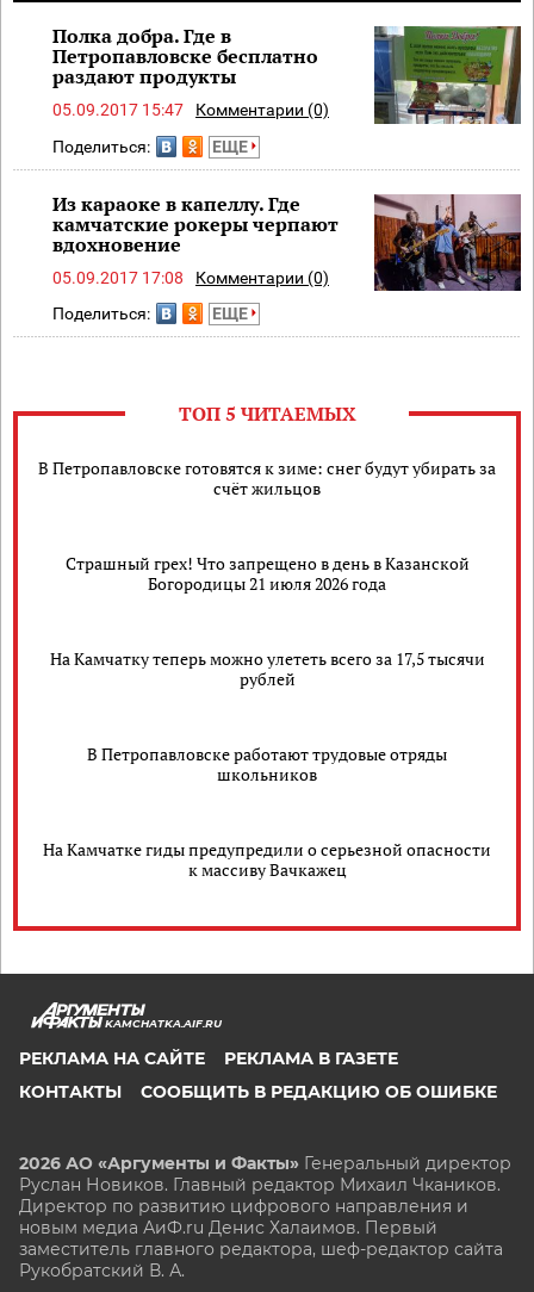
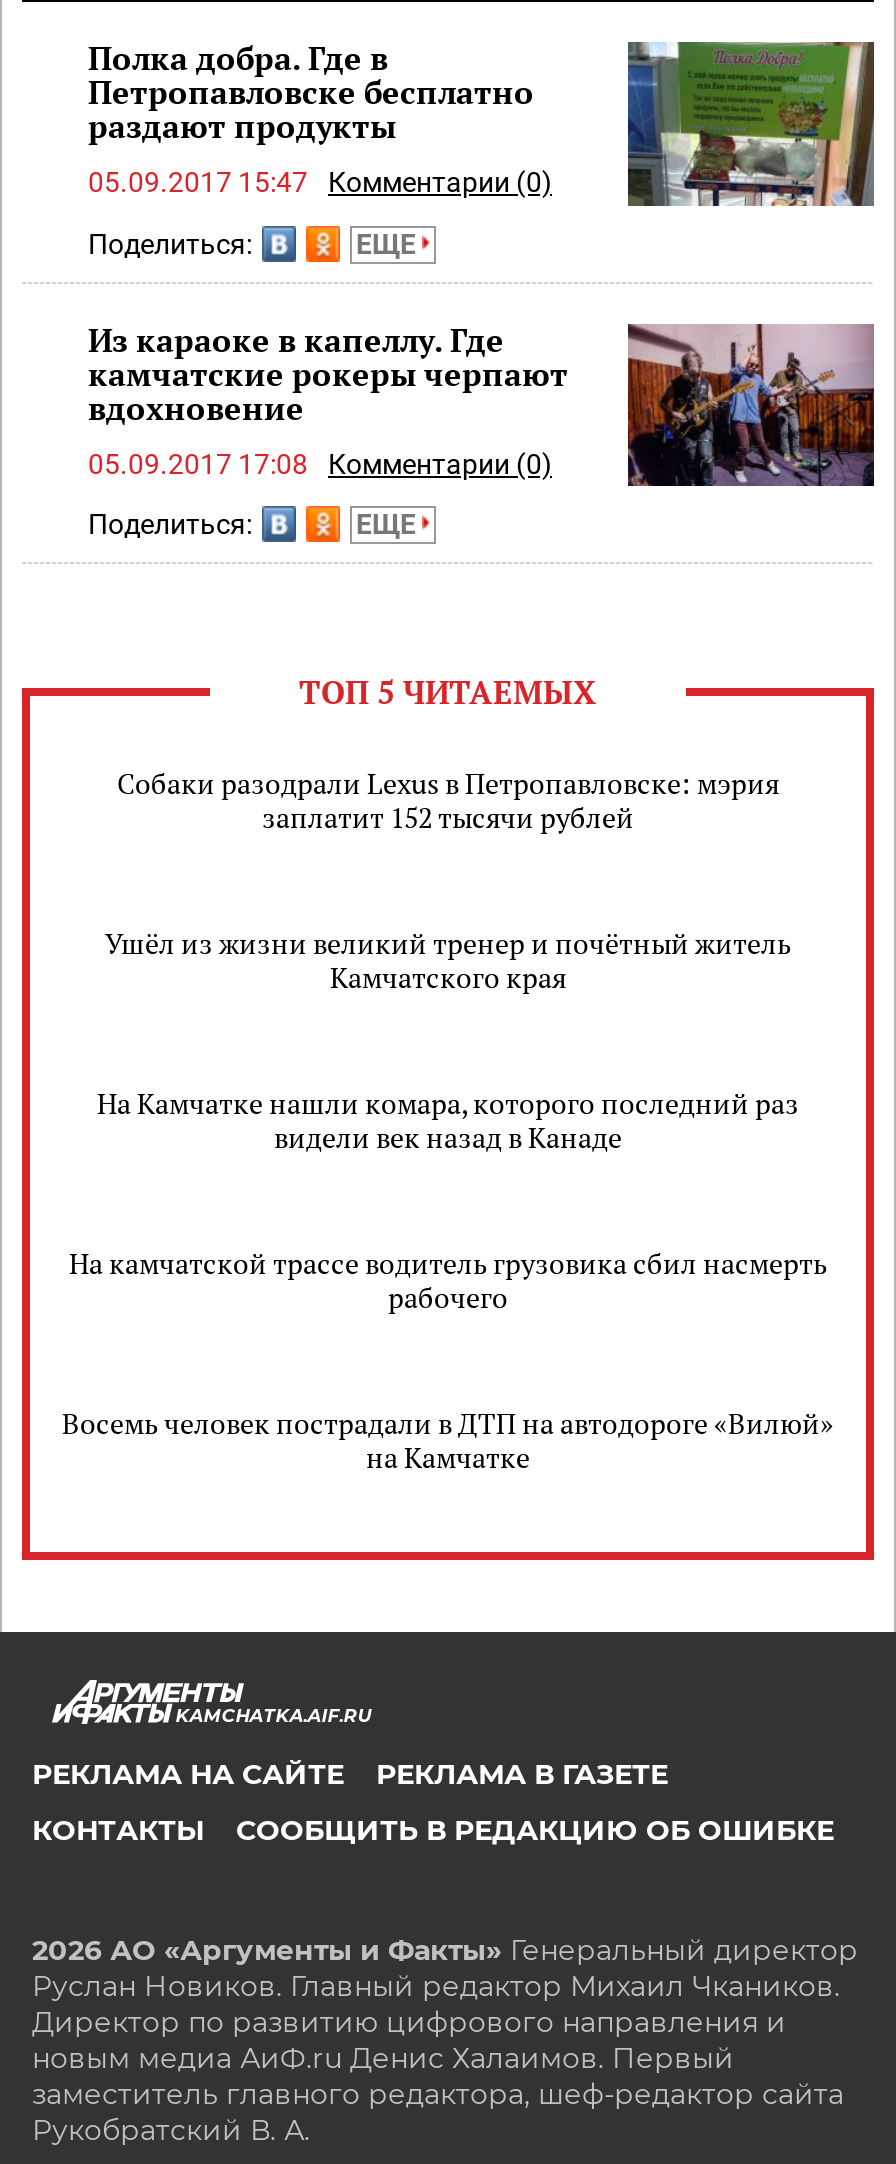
[38,457,496,500] В Петропавловске готовятся к зиме: снег будут убирать за | счёт жильцов -> [117,764,779,836] Собаки разодрали Lexus в Петропавловске: мэрия | заплатит 152 тысячи рублей
[65,552,469,595] Страшный грех! Что запрещено в день в Казанской | Богородицы 21 июля 2026 года -> [105,924,791,996] Ушёл из жизни великий тренер и почётный житель | Камчатского края
[49,647,485,690] На Камчатку теперь можно улететь всего за 17,5 тысячи | рублей -> [97,1084,799,1156] На Камчатке нашли комара, которого последний раз | видели век назад в Канаде
[87,743,447,786] В Петропавловске работают трудовые отряды | школьников -> [69,1244,827,1316] На камчатской трассе водитель грузовика сбил насмерть | рабочего
[43,838,491,881] На Камчатке гиды предупредили о серьезной опасности | к массиву Вачкажец -> [62,1404,834,1476] Восемь человек пострадали в ДТП на автодороге «Вилюй» | на Камчатке

